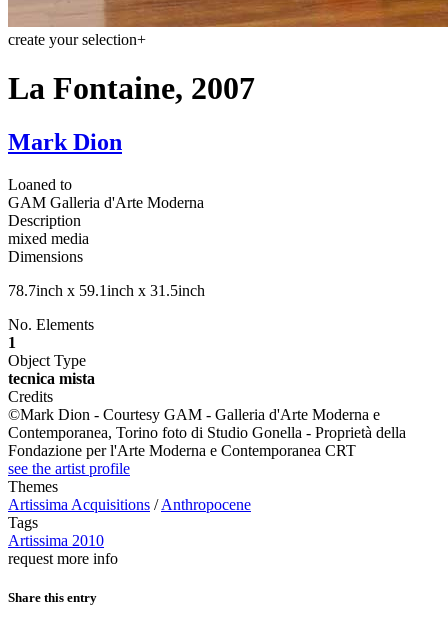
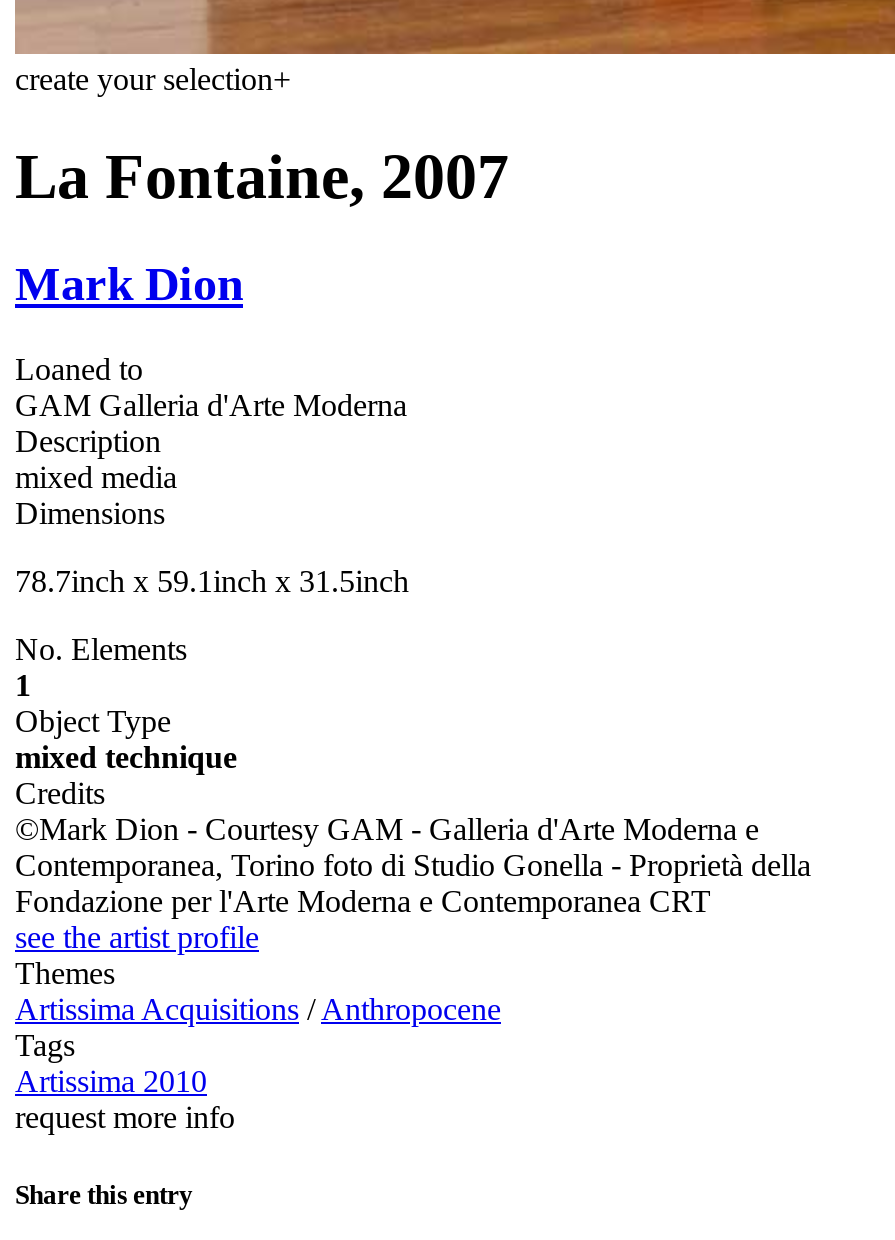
[8,370,95,387] tecnica mista -> [15,740,237,774] mixed technique

